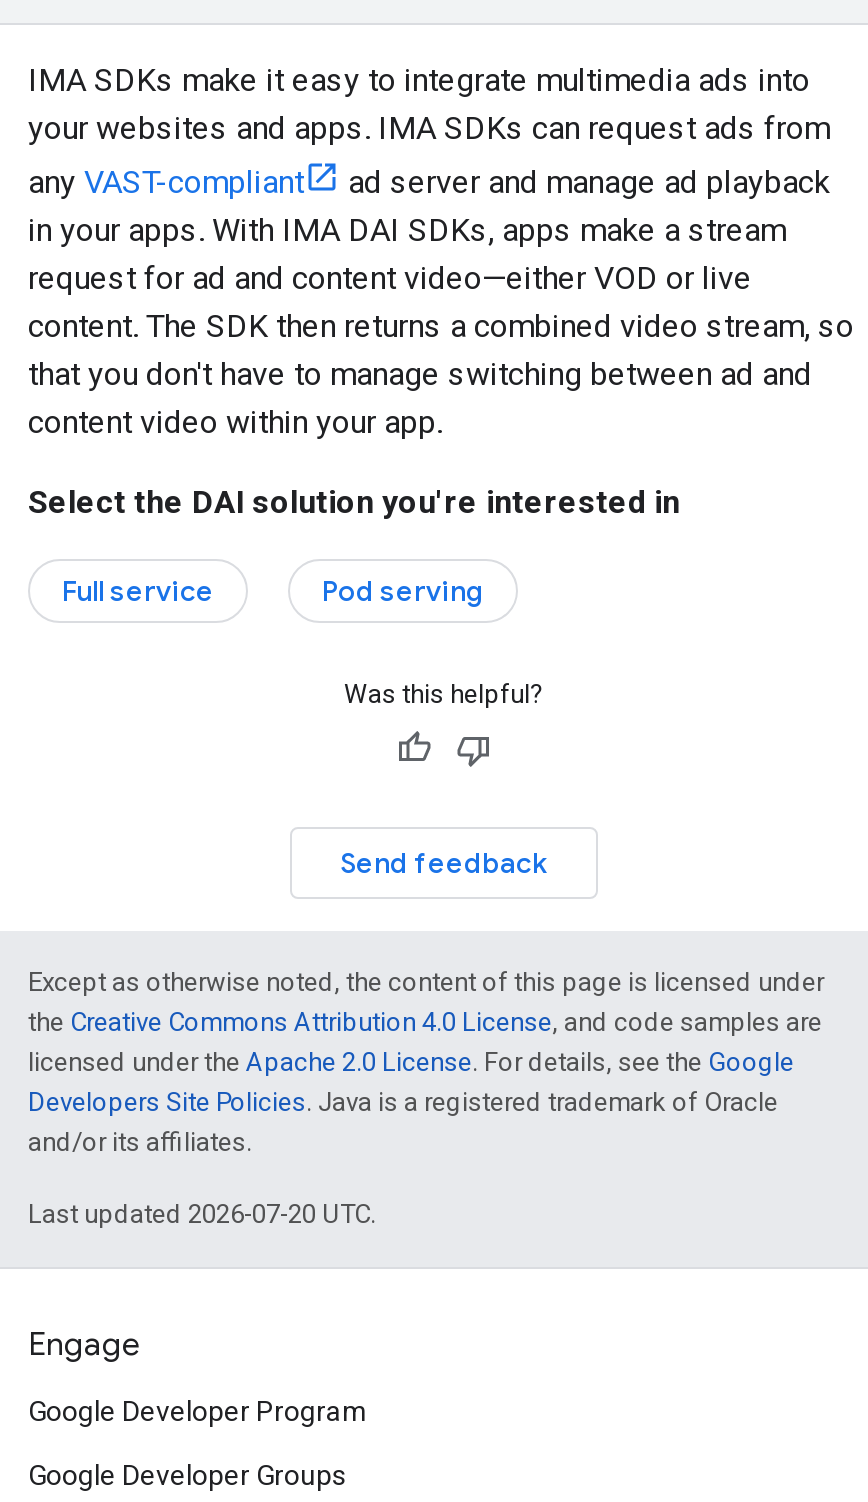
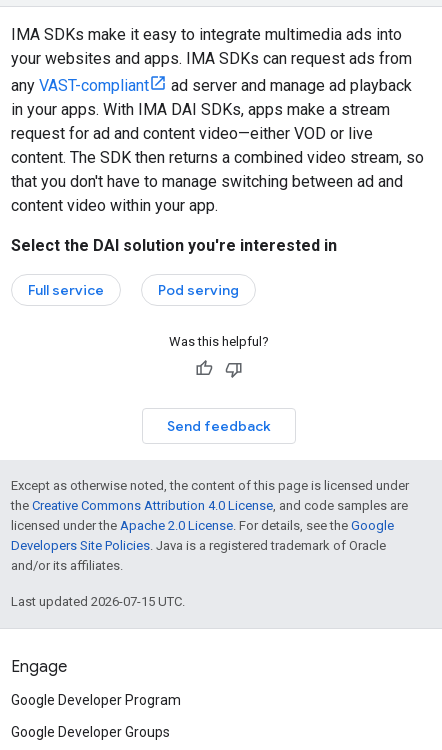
[28,1199,376,1229] Last updated 2026-07-20 UTC. -> [11,594,185,609] Last updated 2026-07-15 UTC.

